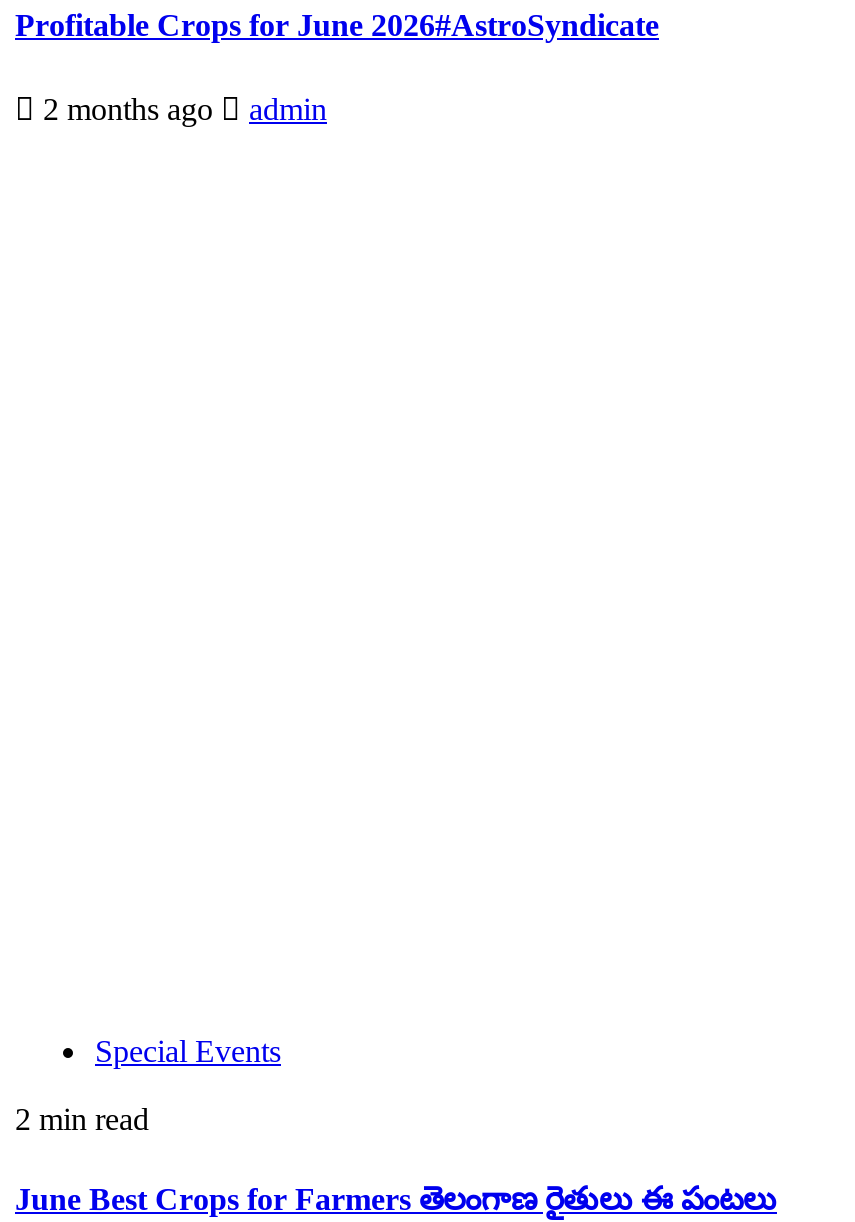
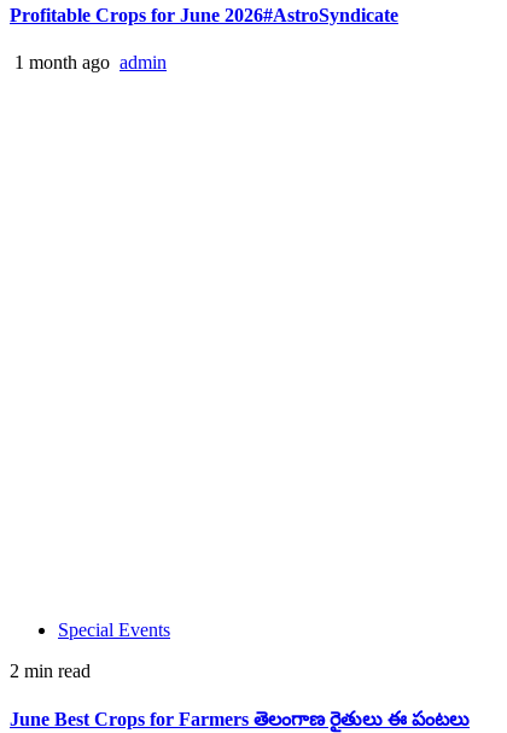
[35,93,327,127] 2 months ago | admin -> [10,52,167,73] 1 month ago admin

